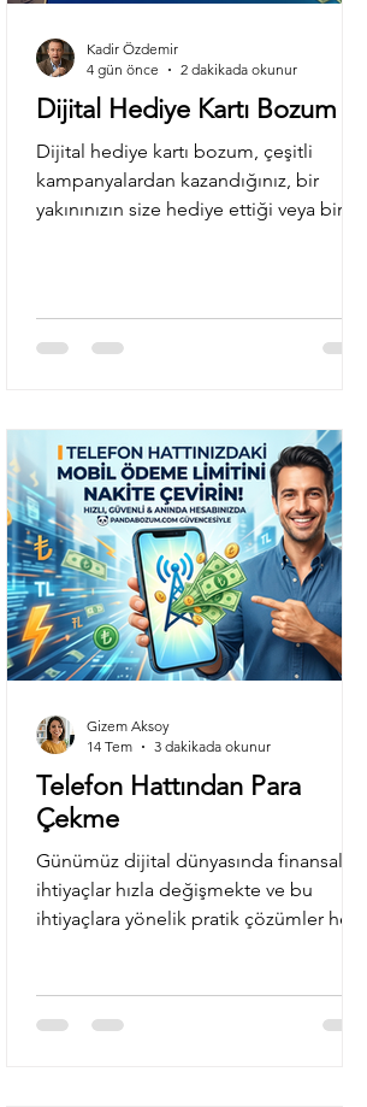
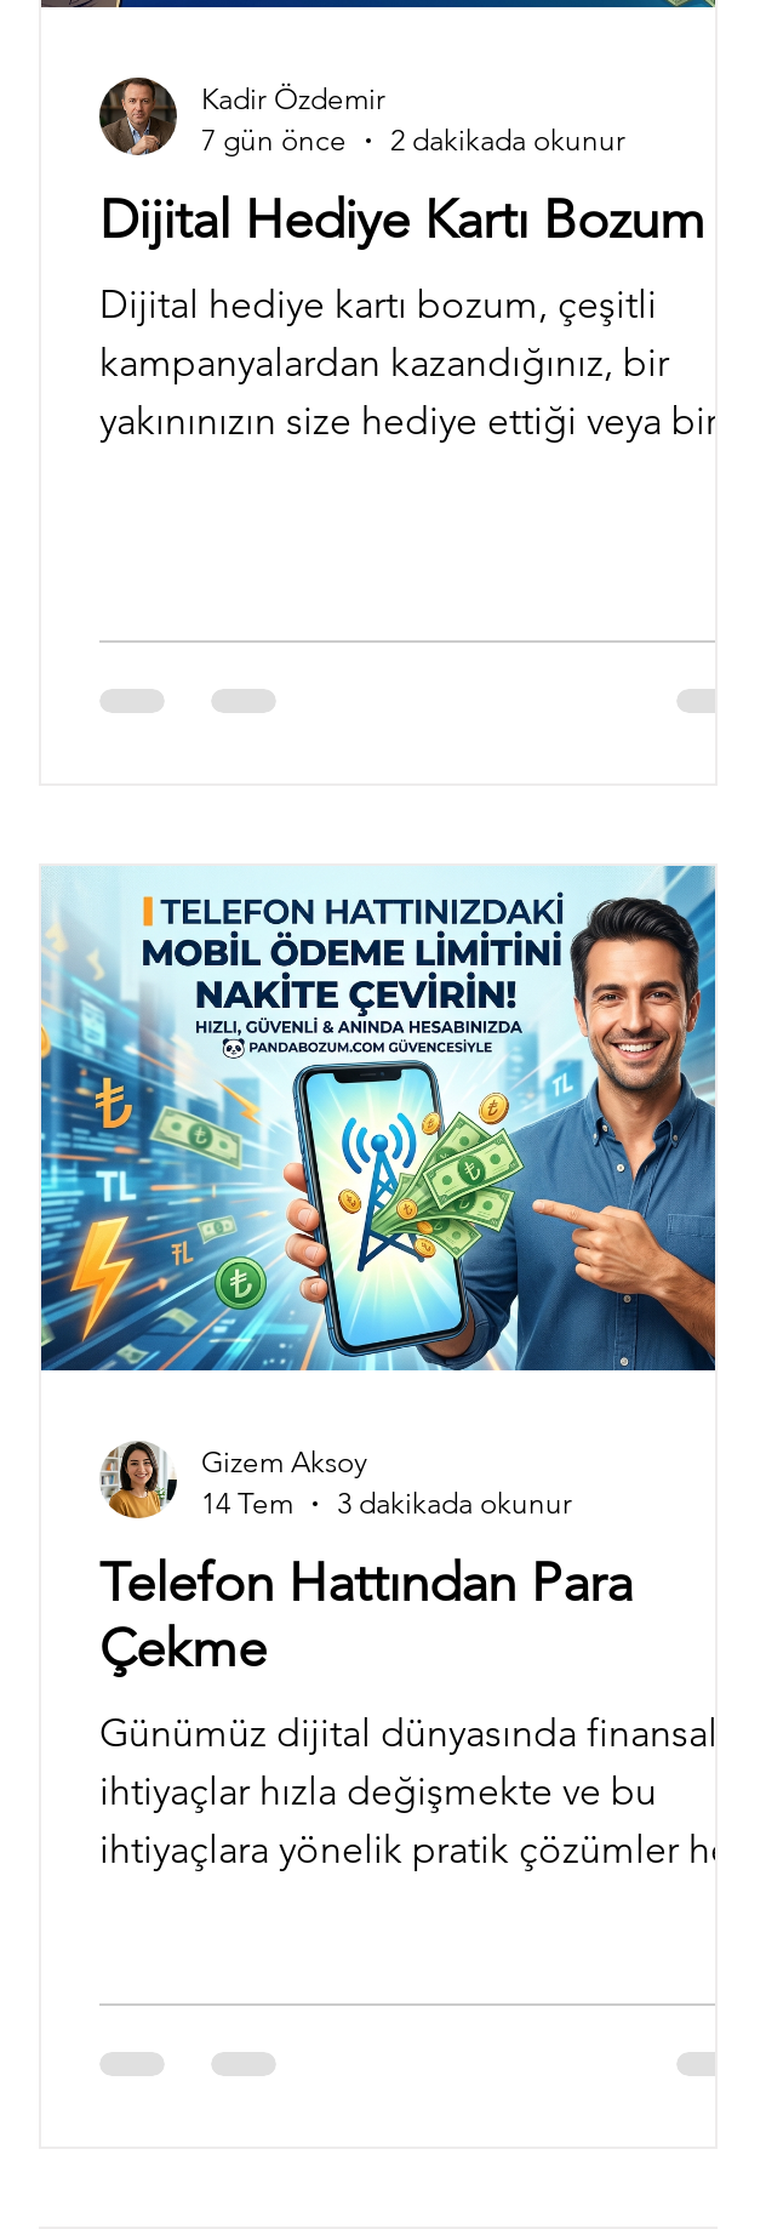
[87,60,297,78] 4 gün önce 2 dakikada okunur -> [201,121,625,158] 7 gün önce 2 dakikada okunur

